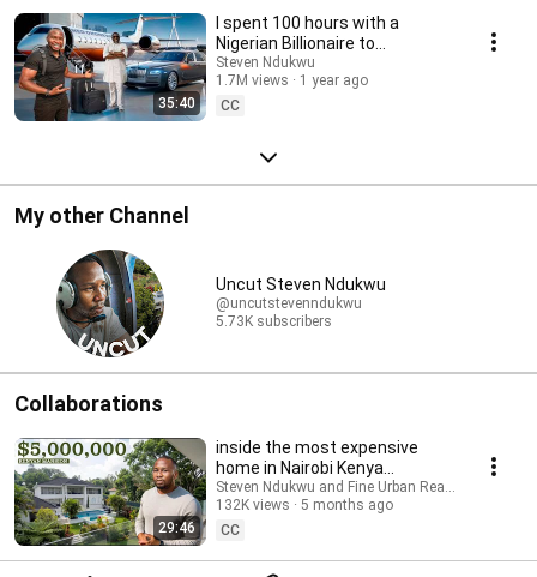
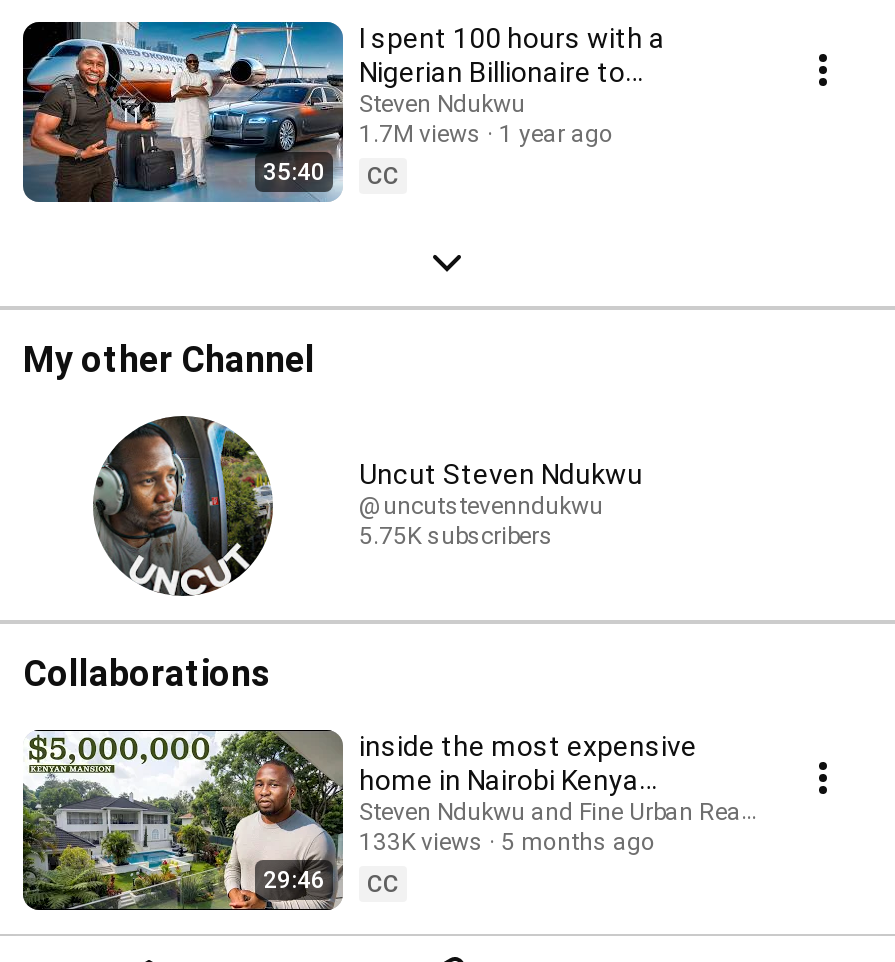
[216,313,332,330] 5.73K subscribers -> [359,522,553,550] 5.75K subscribers
[216,496,393,513] 132K views 5 months ago -> [359,827,655,855] 133K views 5 months ago

